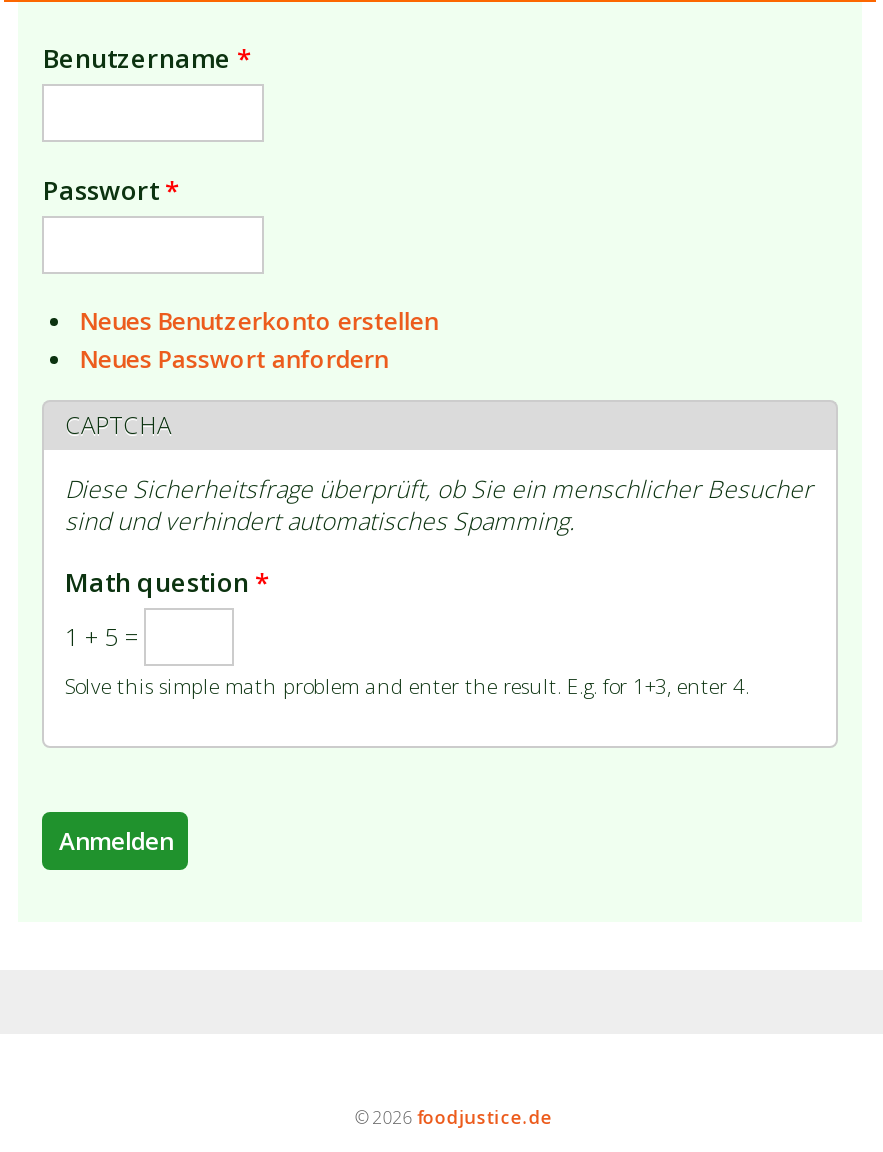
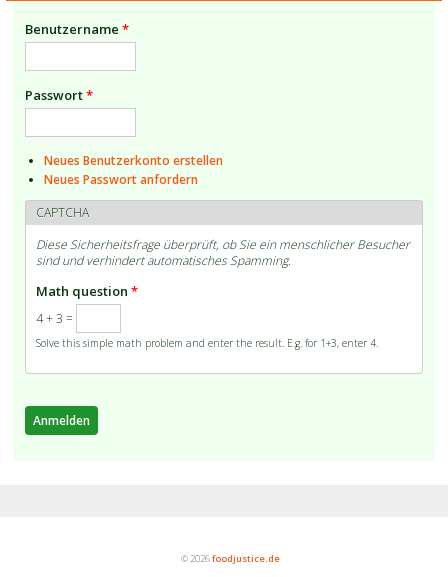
[65,619,145,653] 1 + 5 = -> [36,309,76,326] 4 + 3 =

